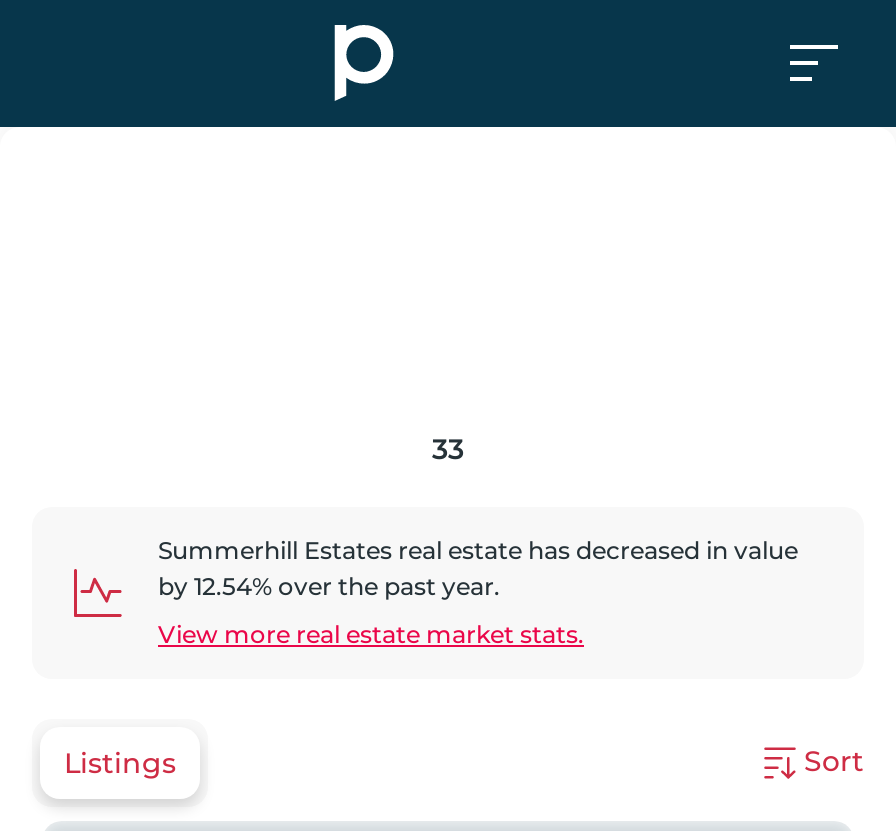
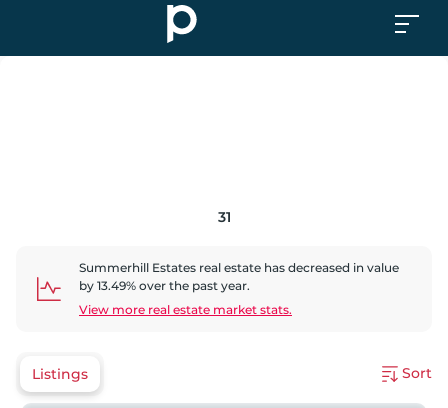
[432,431,464,467] 33 -> [217,208,230,226] 31
[158,571,500,601] by 12.54% over the past year. -> [79,278,250,293] by 13.49% over the past year.

